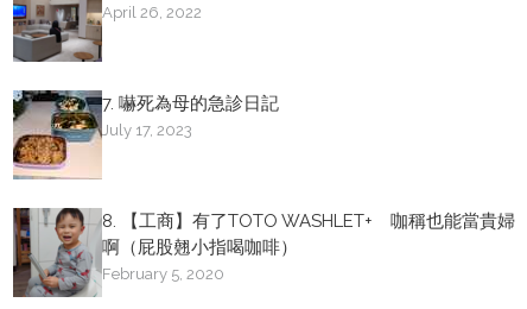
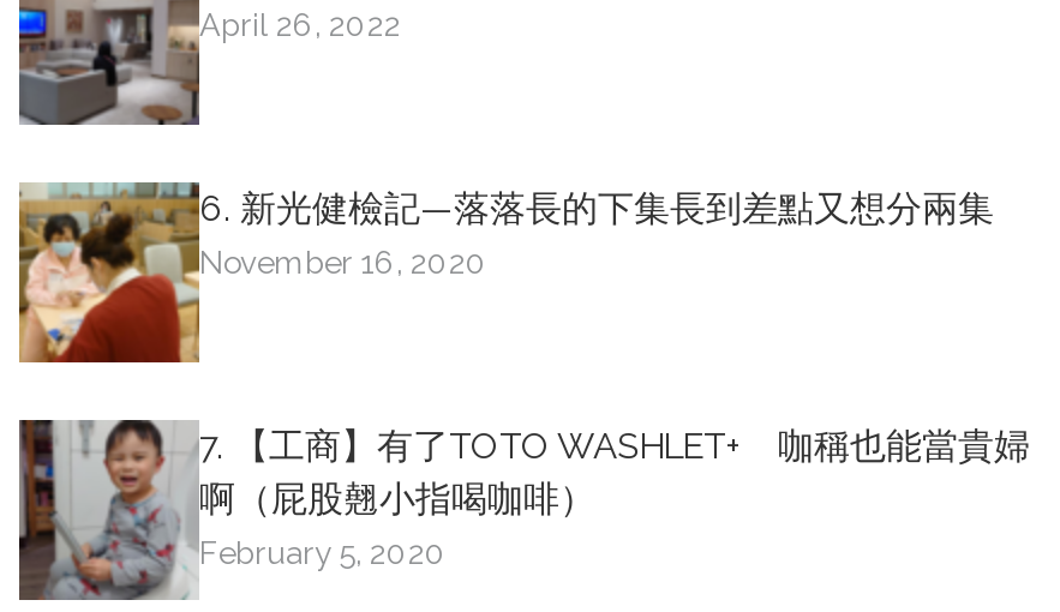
[12,89,279,179] [image] | 7. 嚇死為母的急診日記 | July 17, 2023 -> [17,182,994,365] [image] | 6. 新光健檢記—落落長的下集長到差點又想分兩集 | November 16, 2020
[102,210,515,232] 8. 【工商】有了TOTO WASHLET+ 咖稱也能當貴婦 -> [199,425,1030,468] 7. 【工商】有了TOTO WASHLET+ 咖稱也能當貴婦

